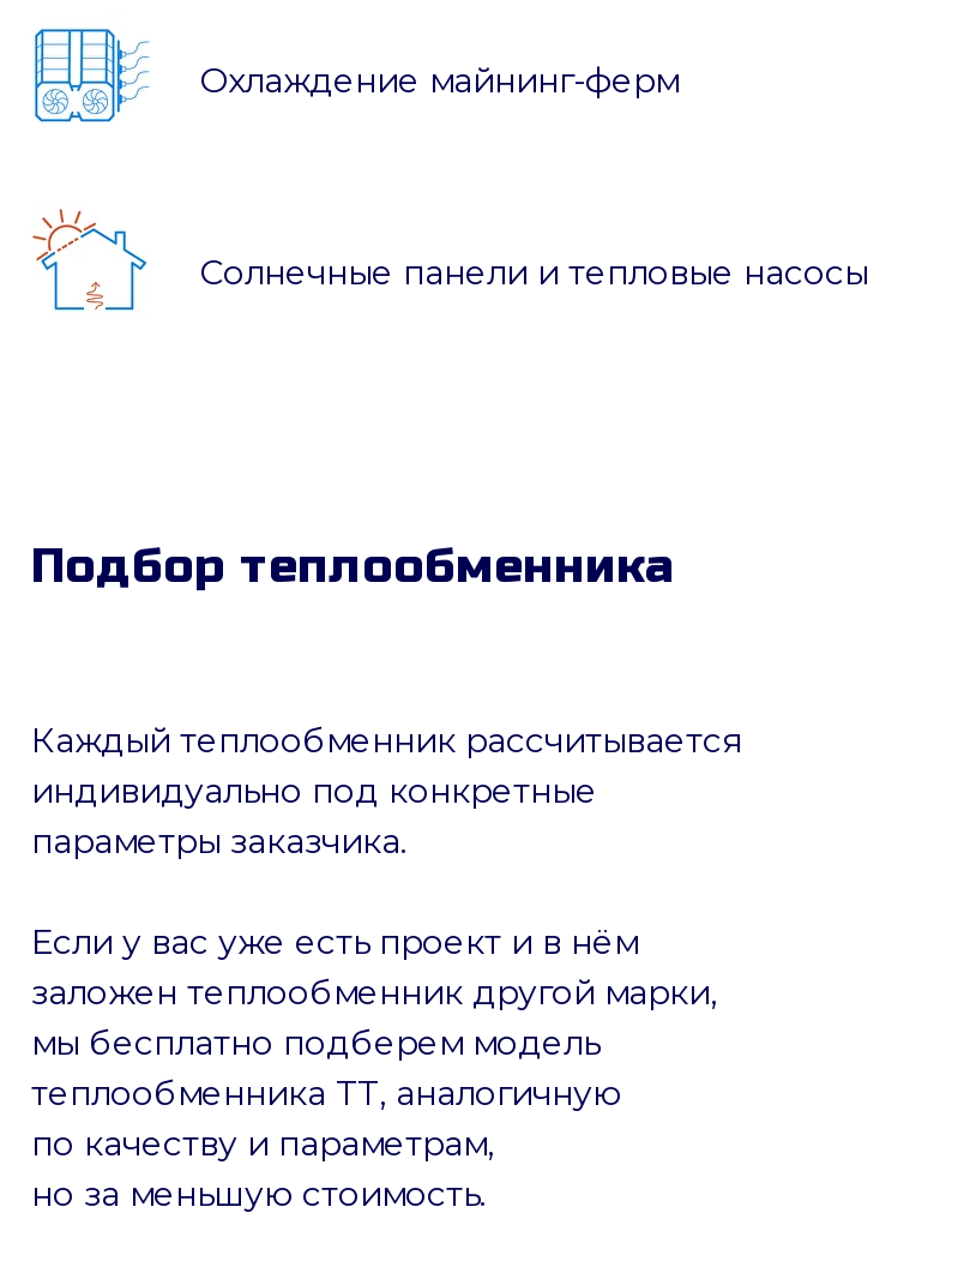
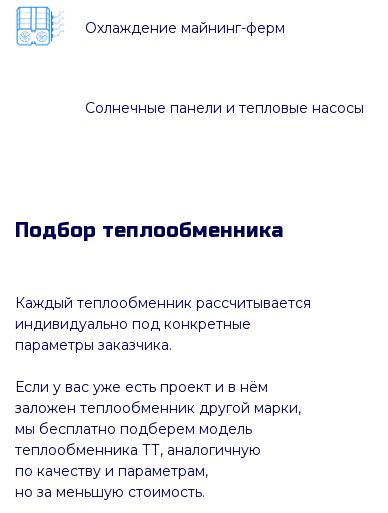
[31,208,149,313] [image] -> none

